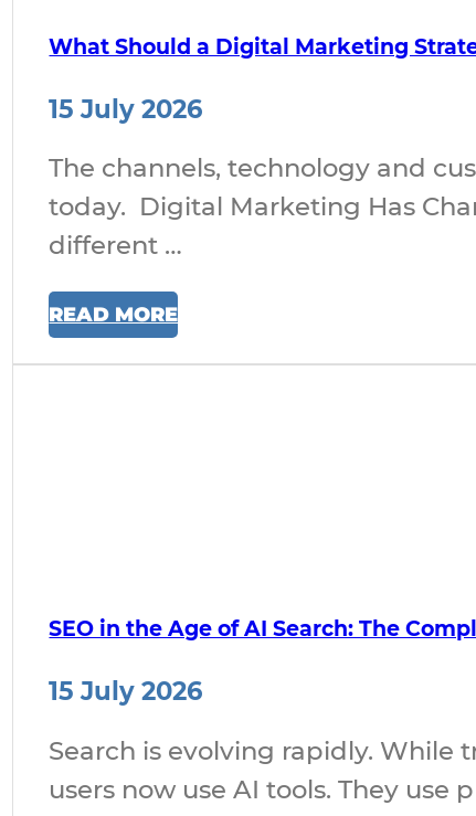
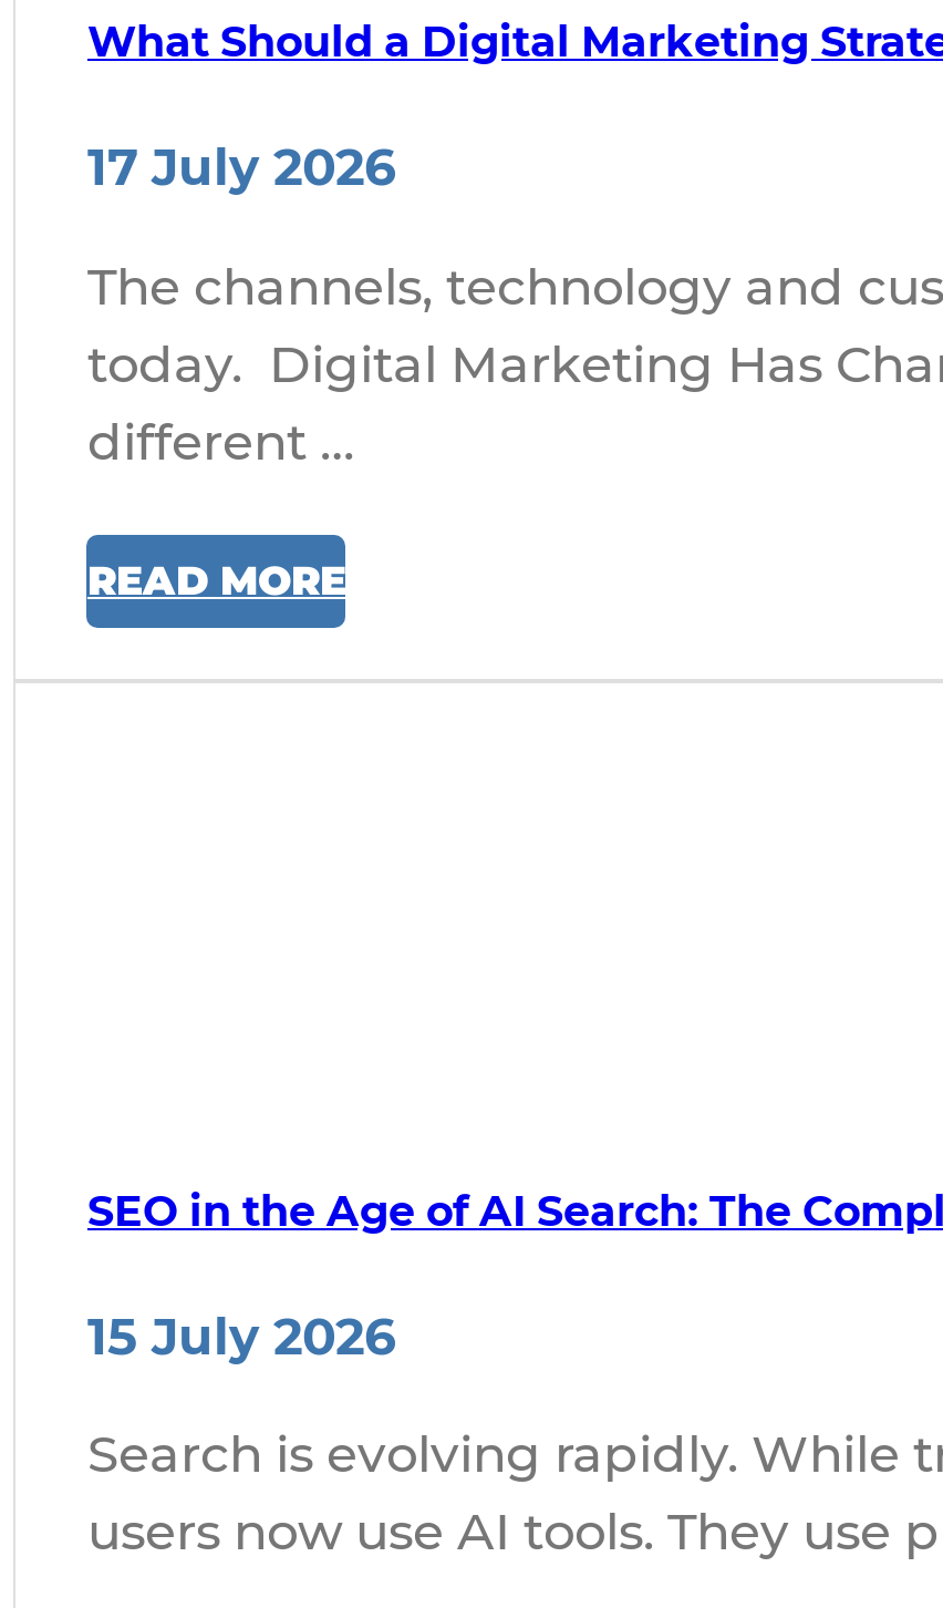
[49,94,203,125] 15 July 2026 -> [87,137,395,199] 17 July 2026

